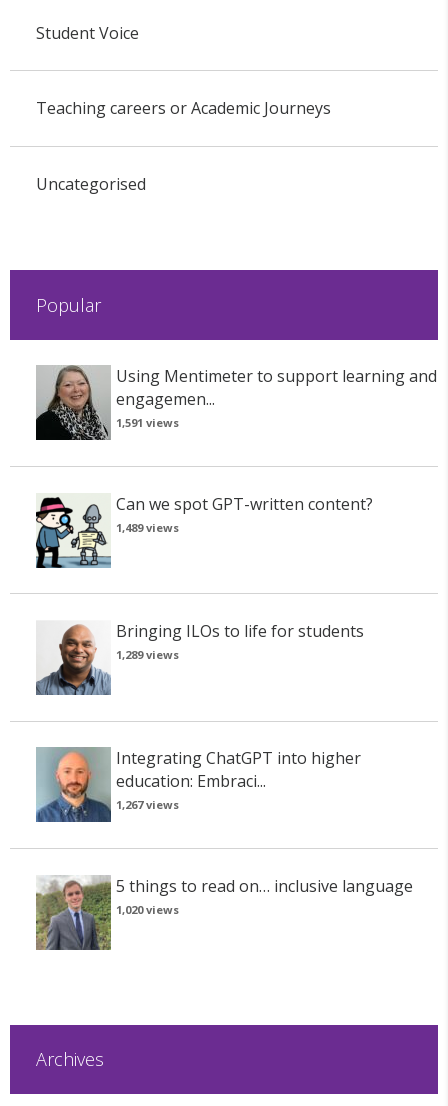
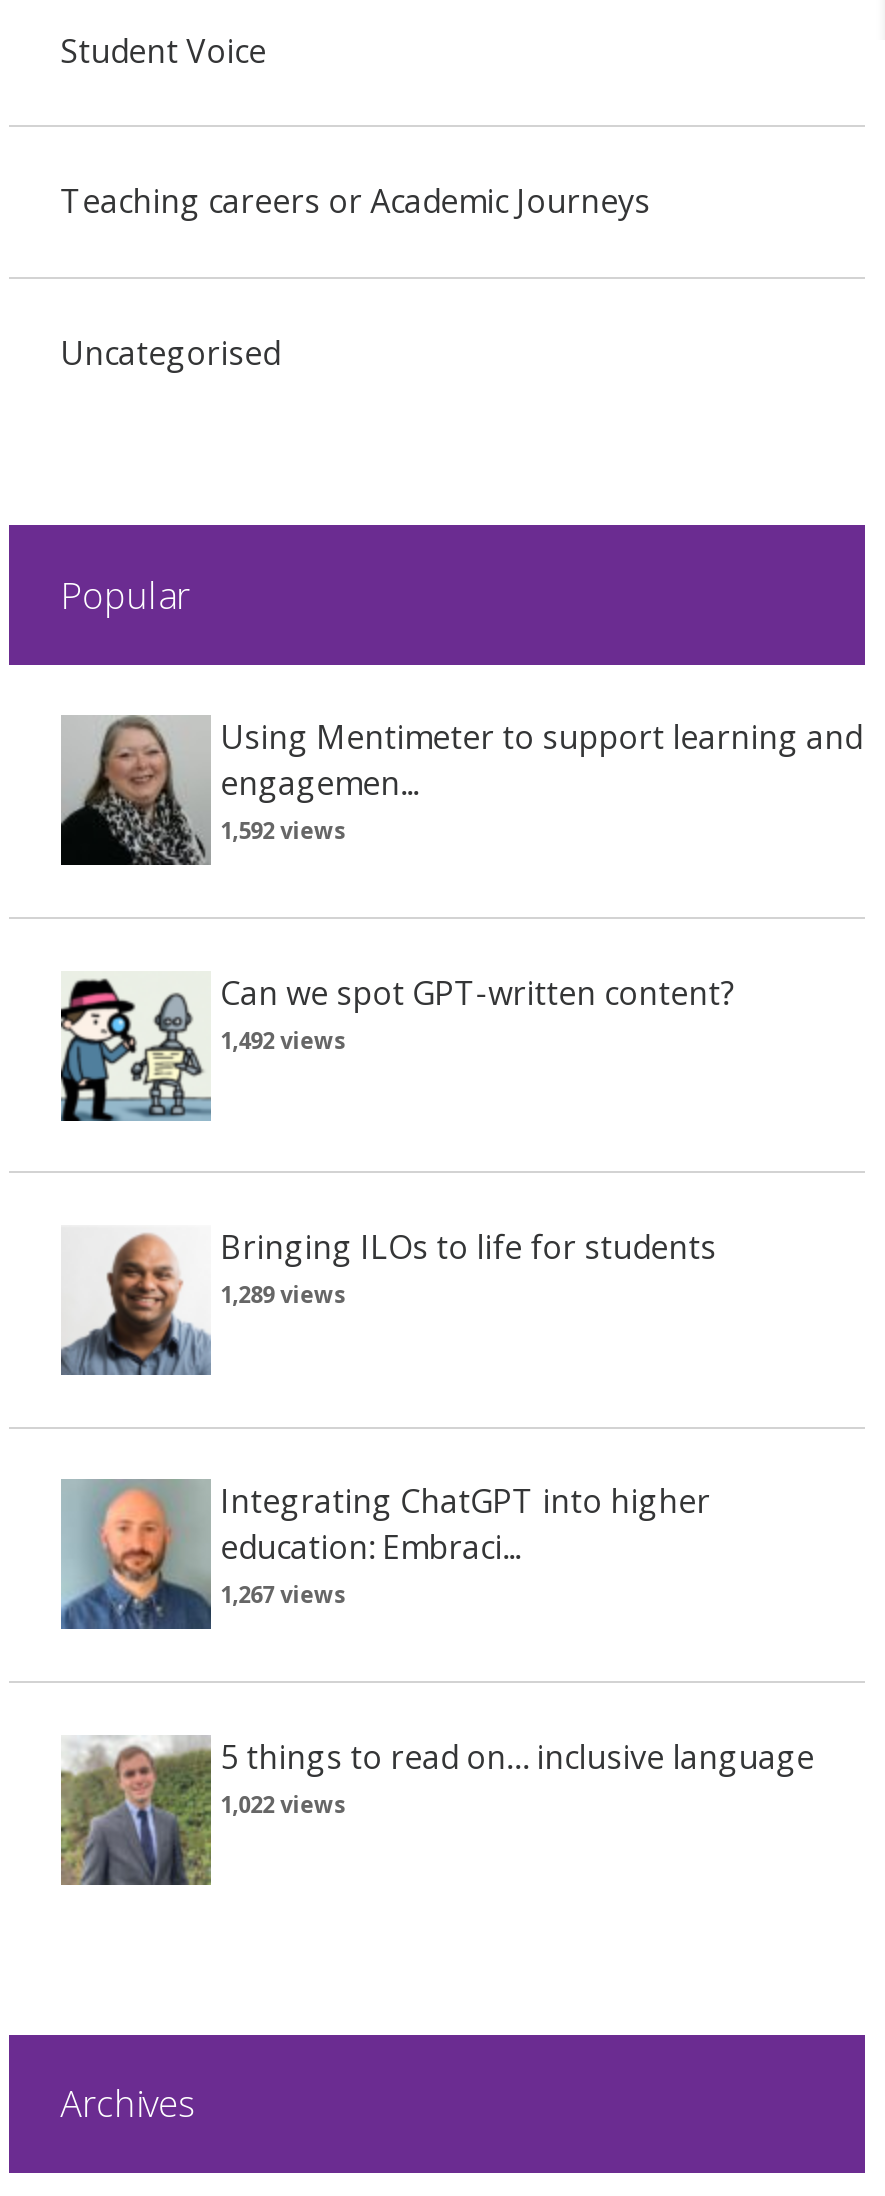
[116,415,179,430] 1,591 views -> [220,816,346,846] 1,592 views
[116,520,179,535] 1,489 views -> [220,1025,346,1055] 1,492 views
[116,902,179,917] 1,020 views -> [220,1789,346,1819] 1,022 views

